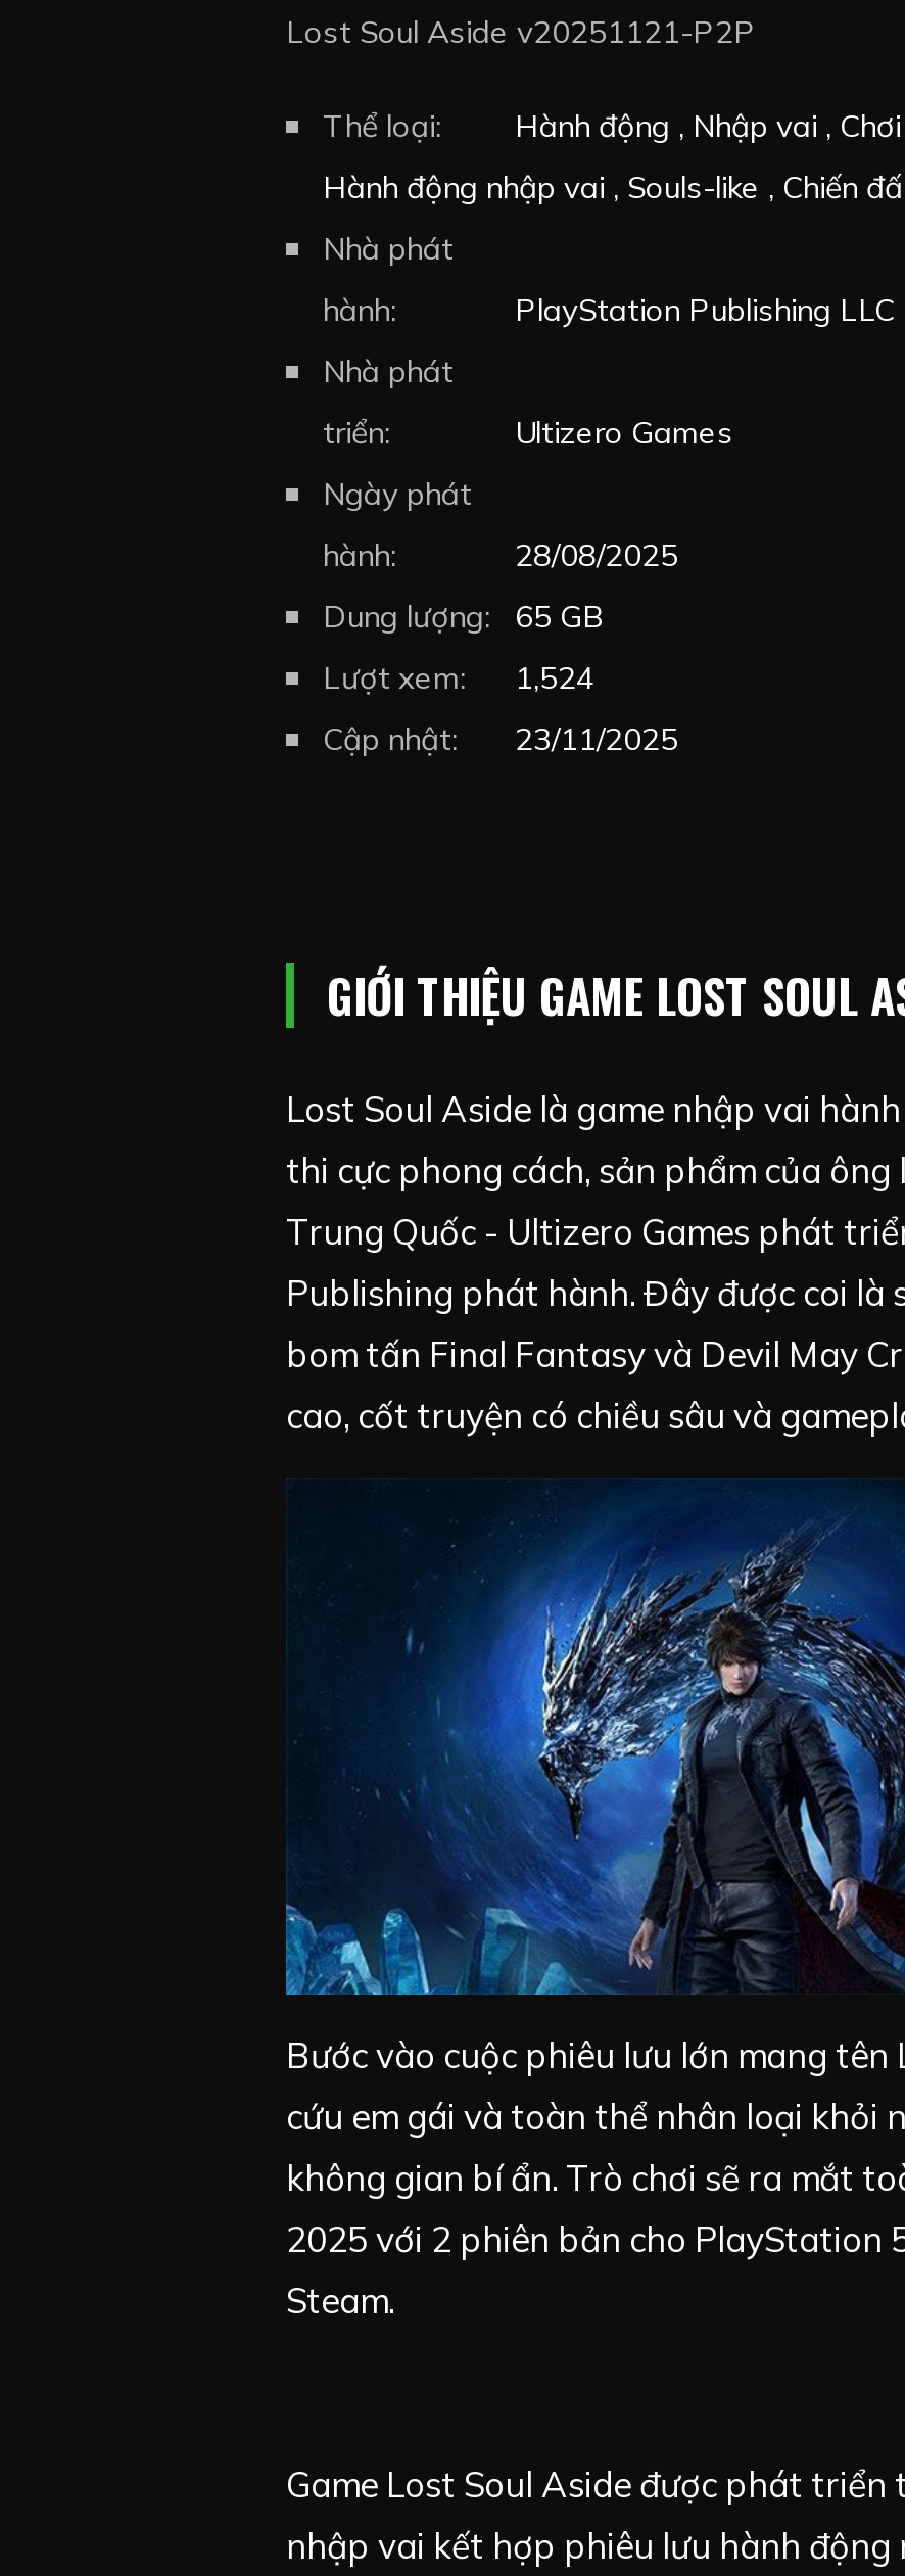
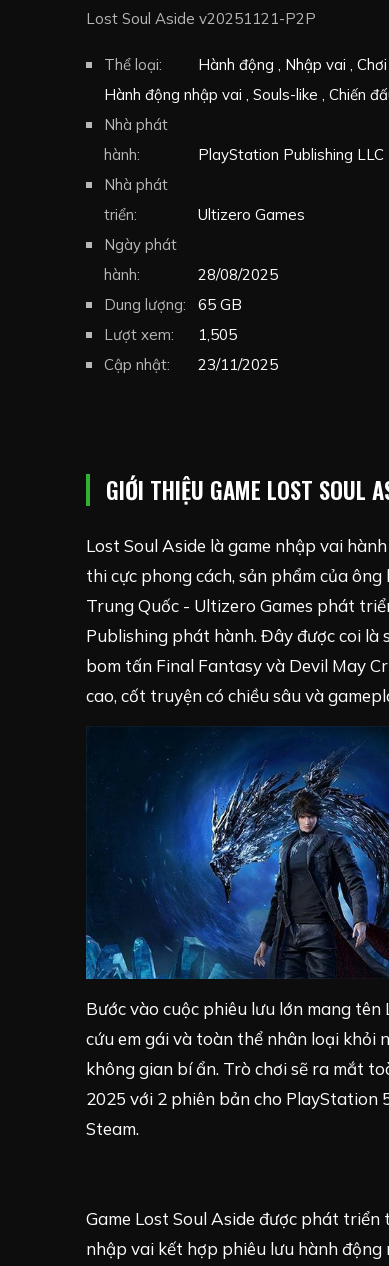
[323,657,594,696] Lượt xem: 1,524 -> [104,325,237,344] Lượt xem: 1,505

